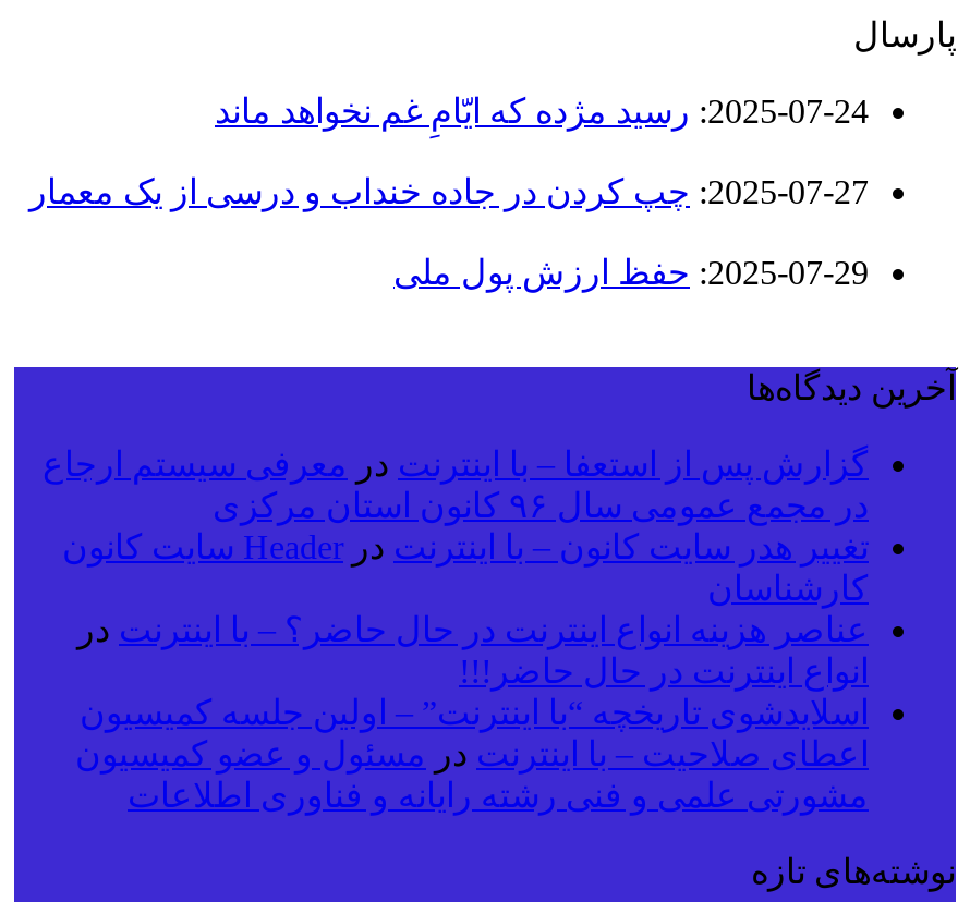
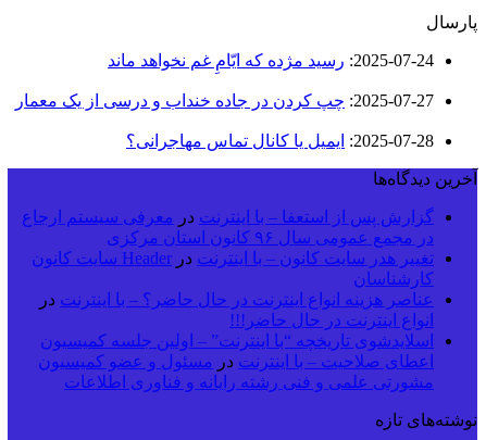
[393,254,869,291] 2025-07-29 | : حفظ ارزش پول ملی -> [126,132,434,150] 2025-07-28 | : ایمیل یا کانال تماس مهاجرانی؟

